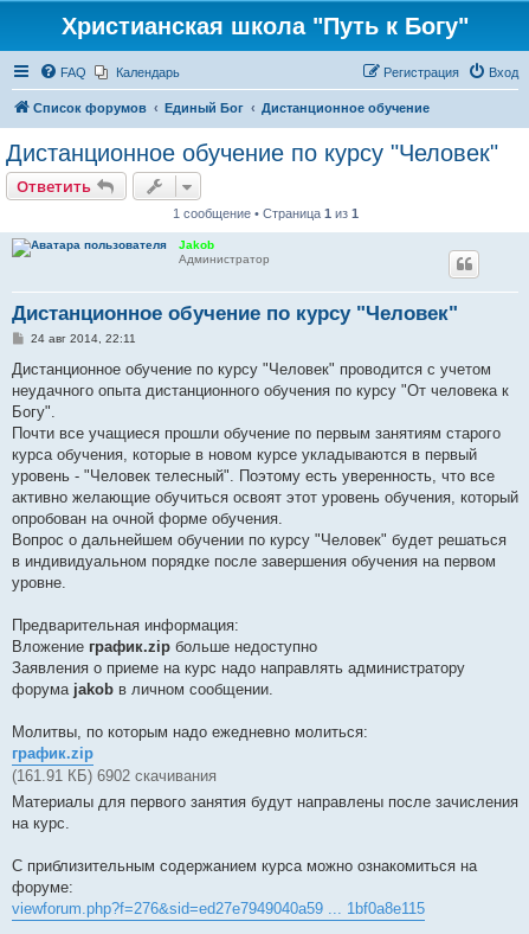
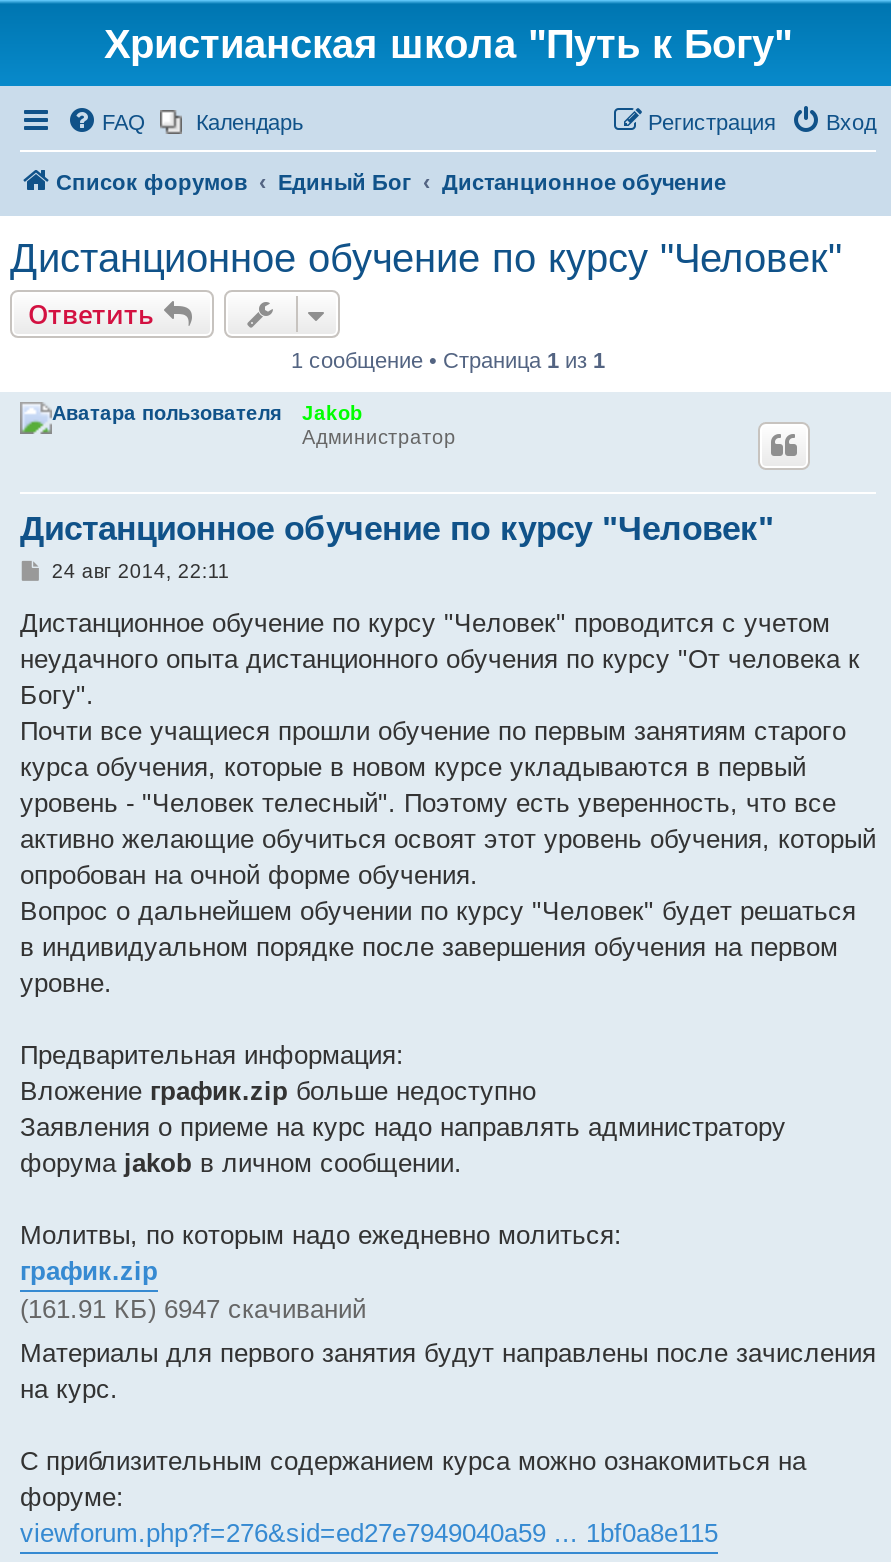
[12,767,217,785] (161.91 КБ) 6902 скачивания -> [20,1294,366,1324] (161.91 КБ) 6947 скачиваний

